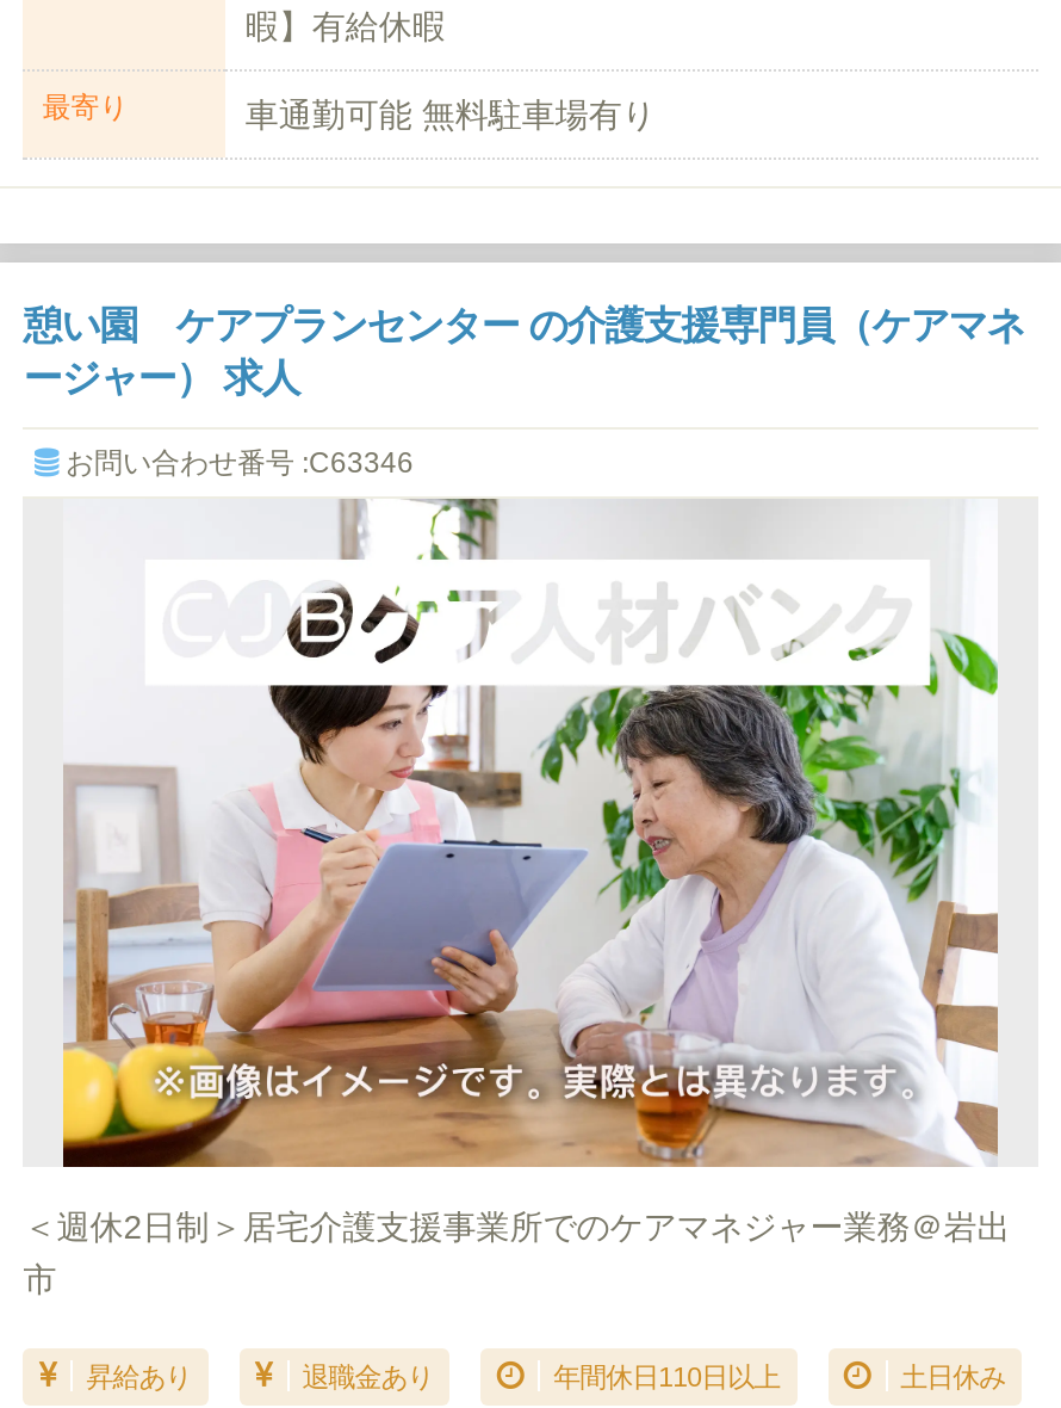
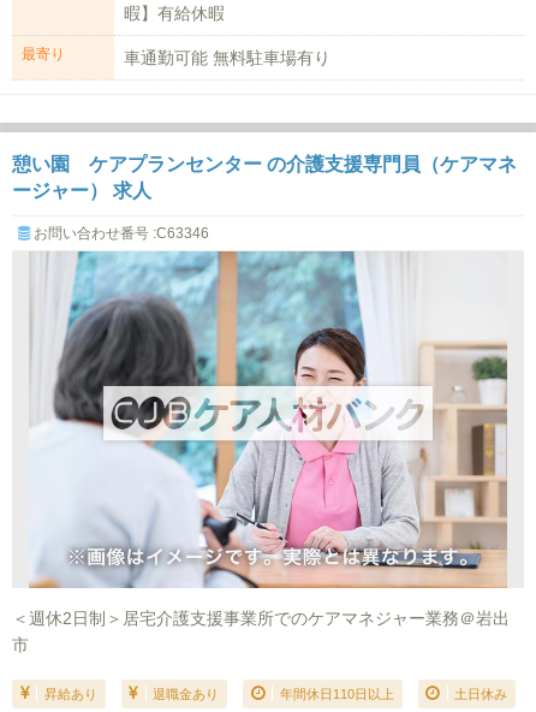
[58,496,1005,1169] [image] -> [29,250,508,589] [image]

